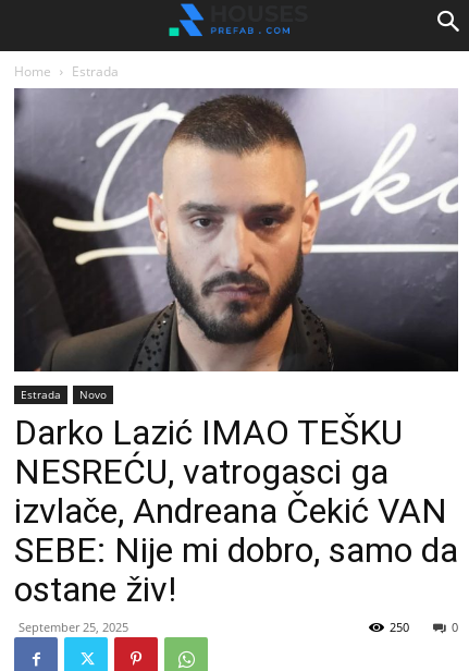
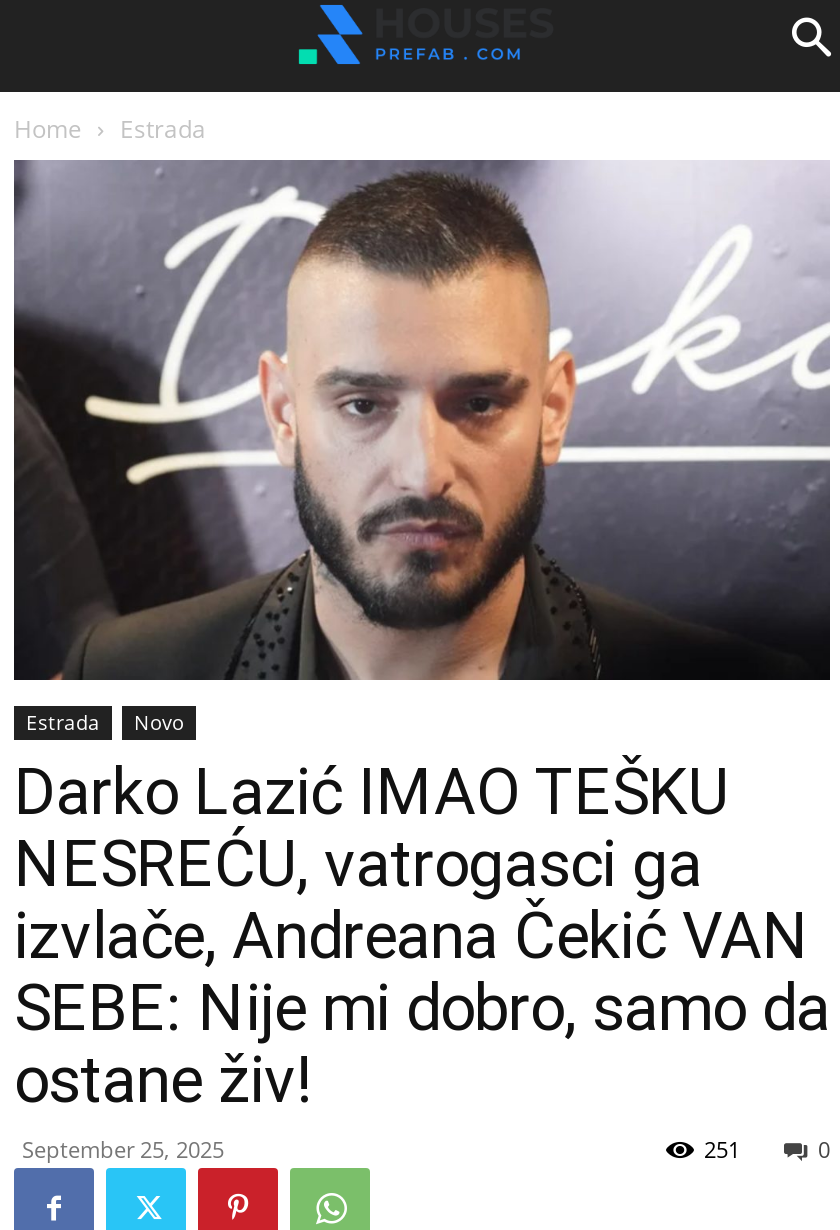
[390,619,409,635] 250 -> [704,1134,740,1164] 251

